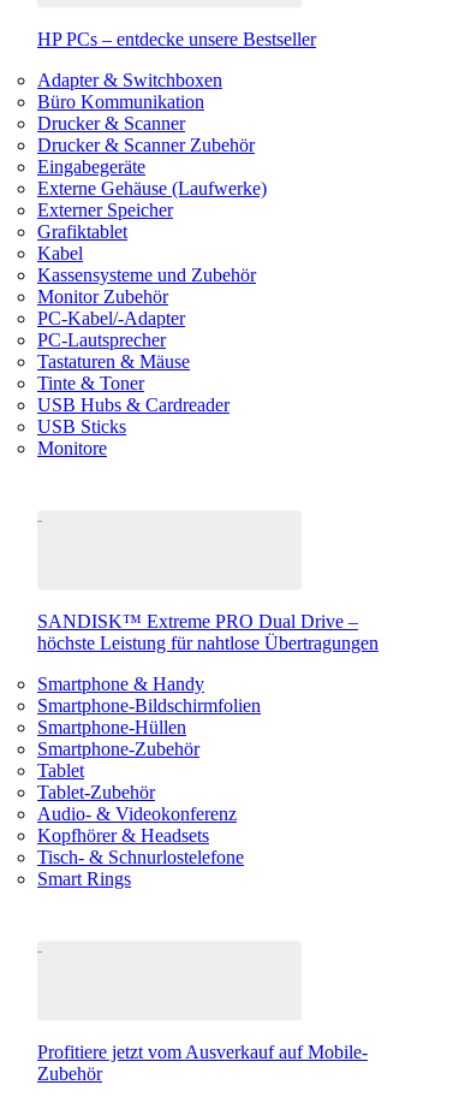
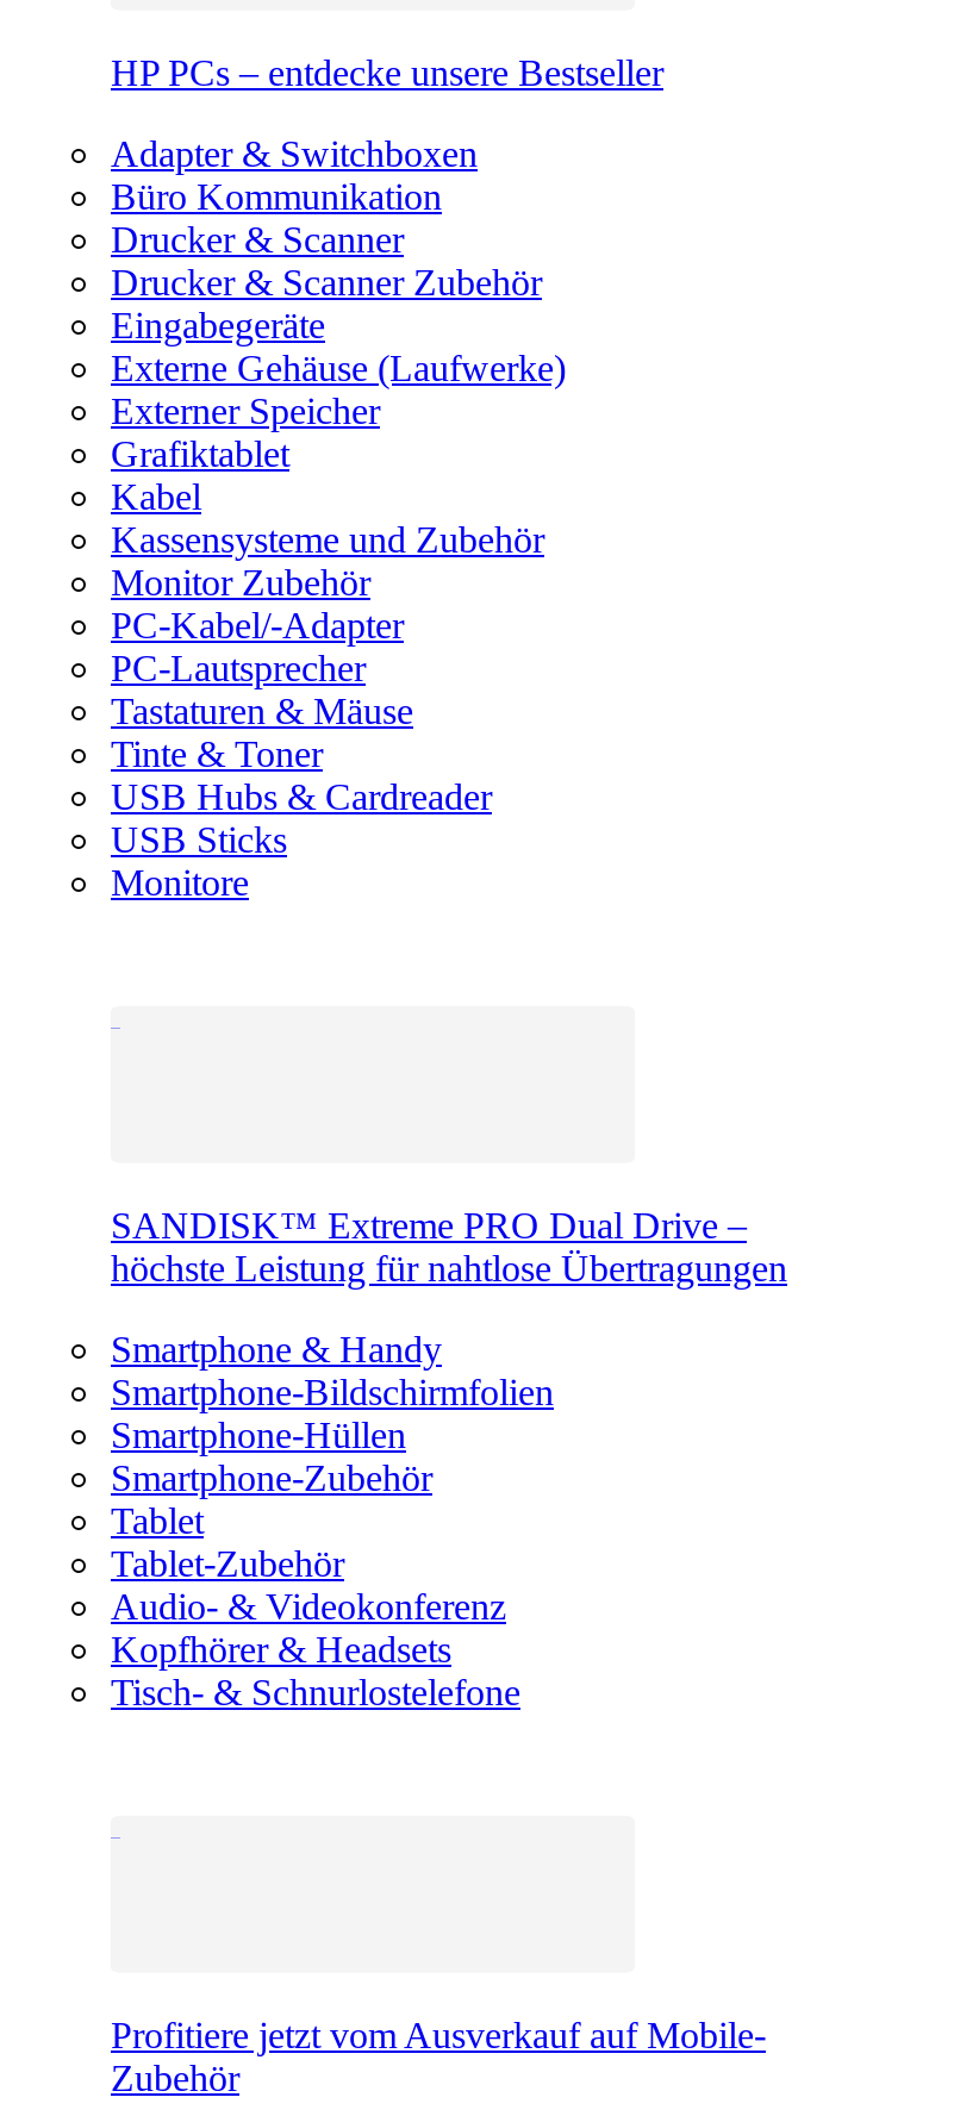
[37,868,131,889] Smart Rings -> none

